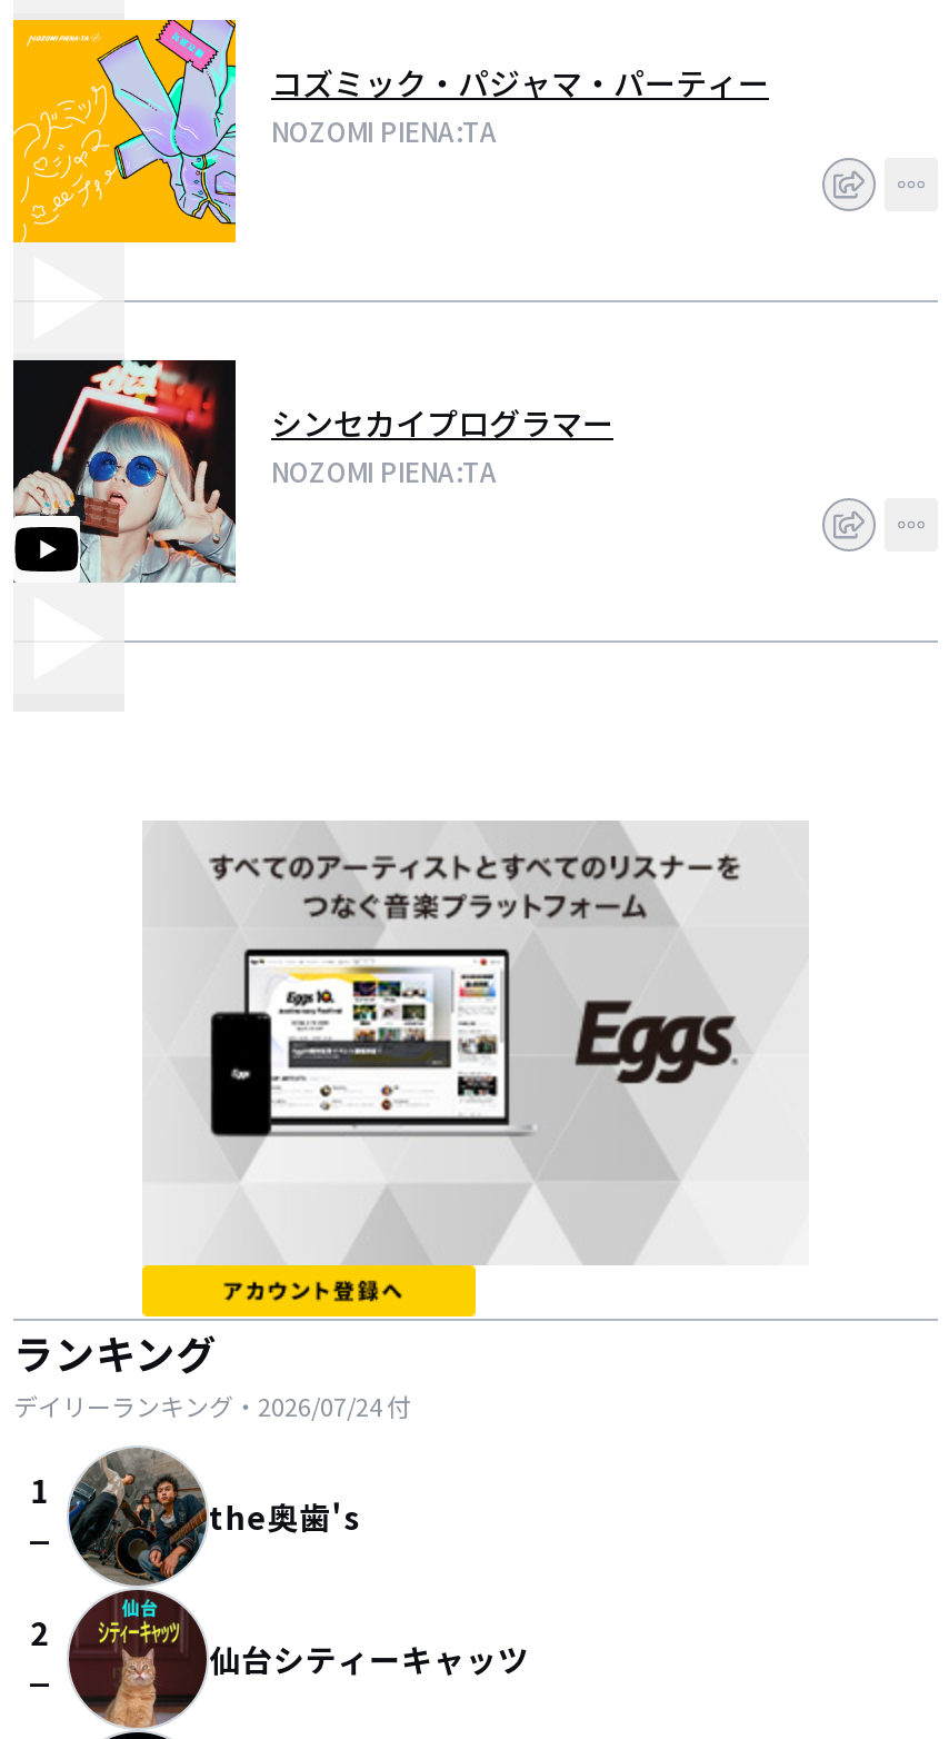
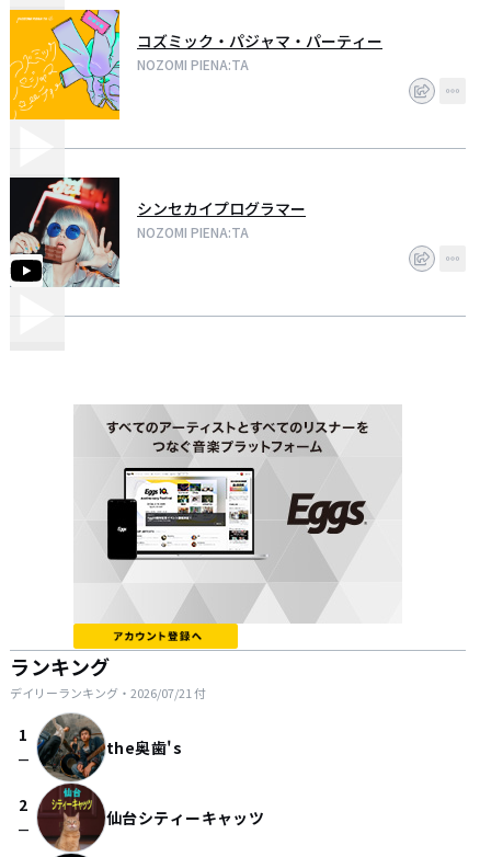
[13,1388,411,1423] デイリーランキング・2026/07/24付 -> [10,684,206,701] デイリーランキング・2026/07/21付

